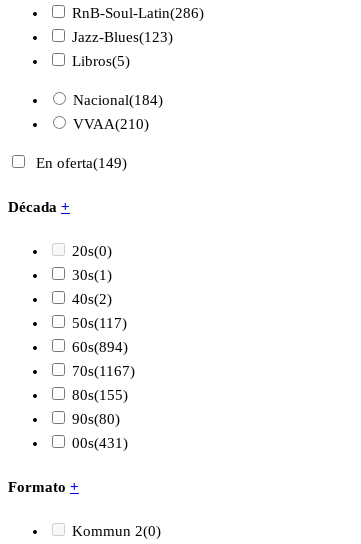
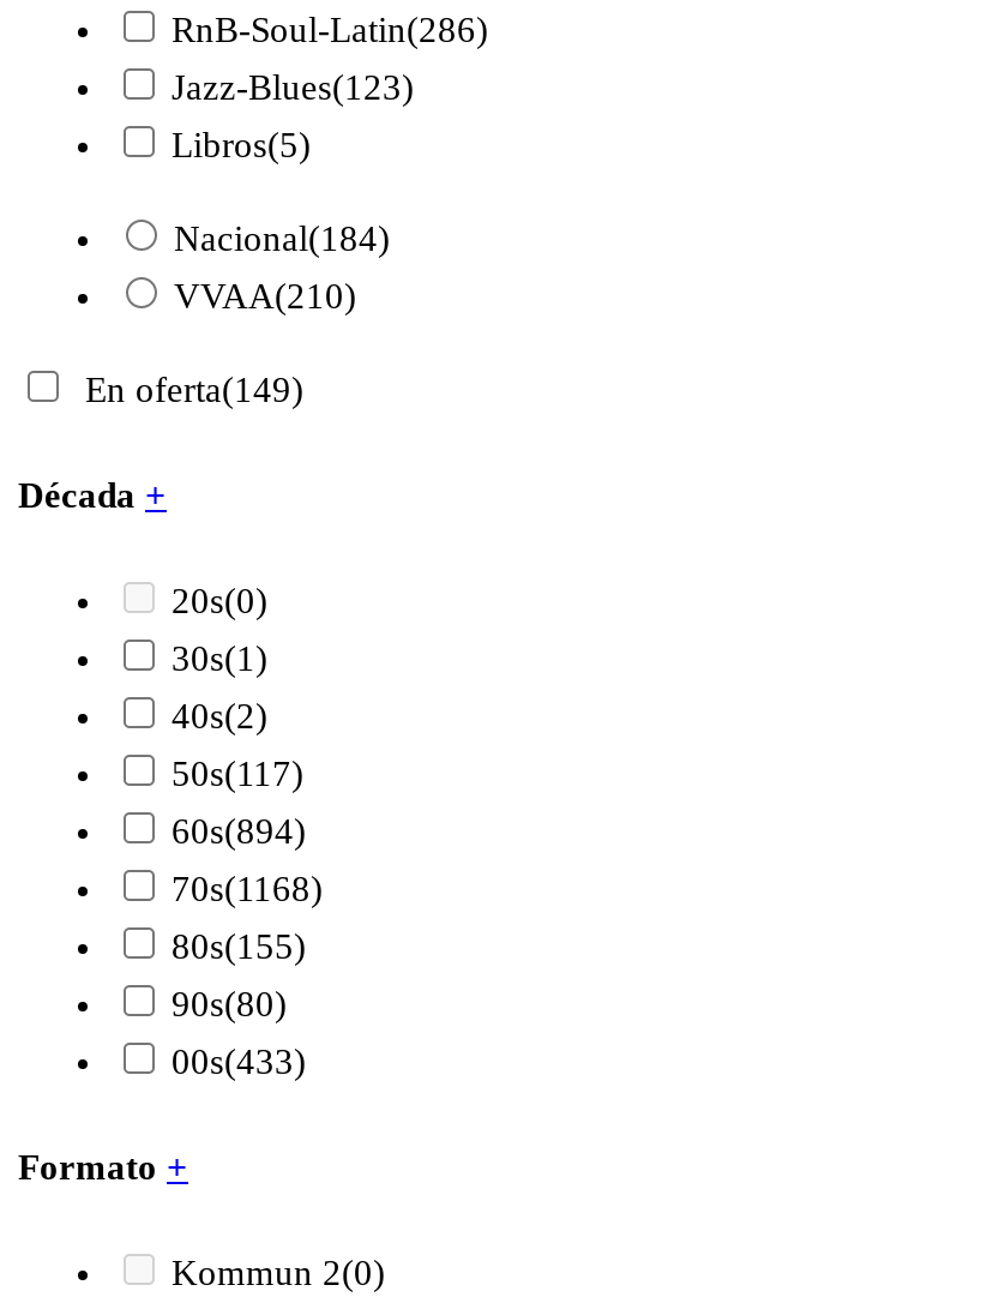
[72,363,135,379] 70s(1167) -> [171,870,323,908] 70s(1168)
[72,435,128,451] 00s(431) -> [171,1042,306,1081] 00s(433)

